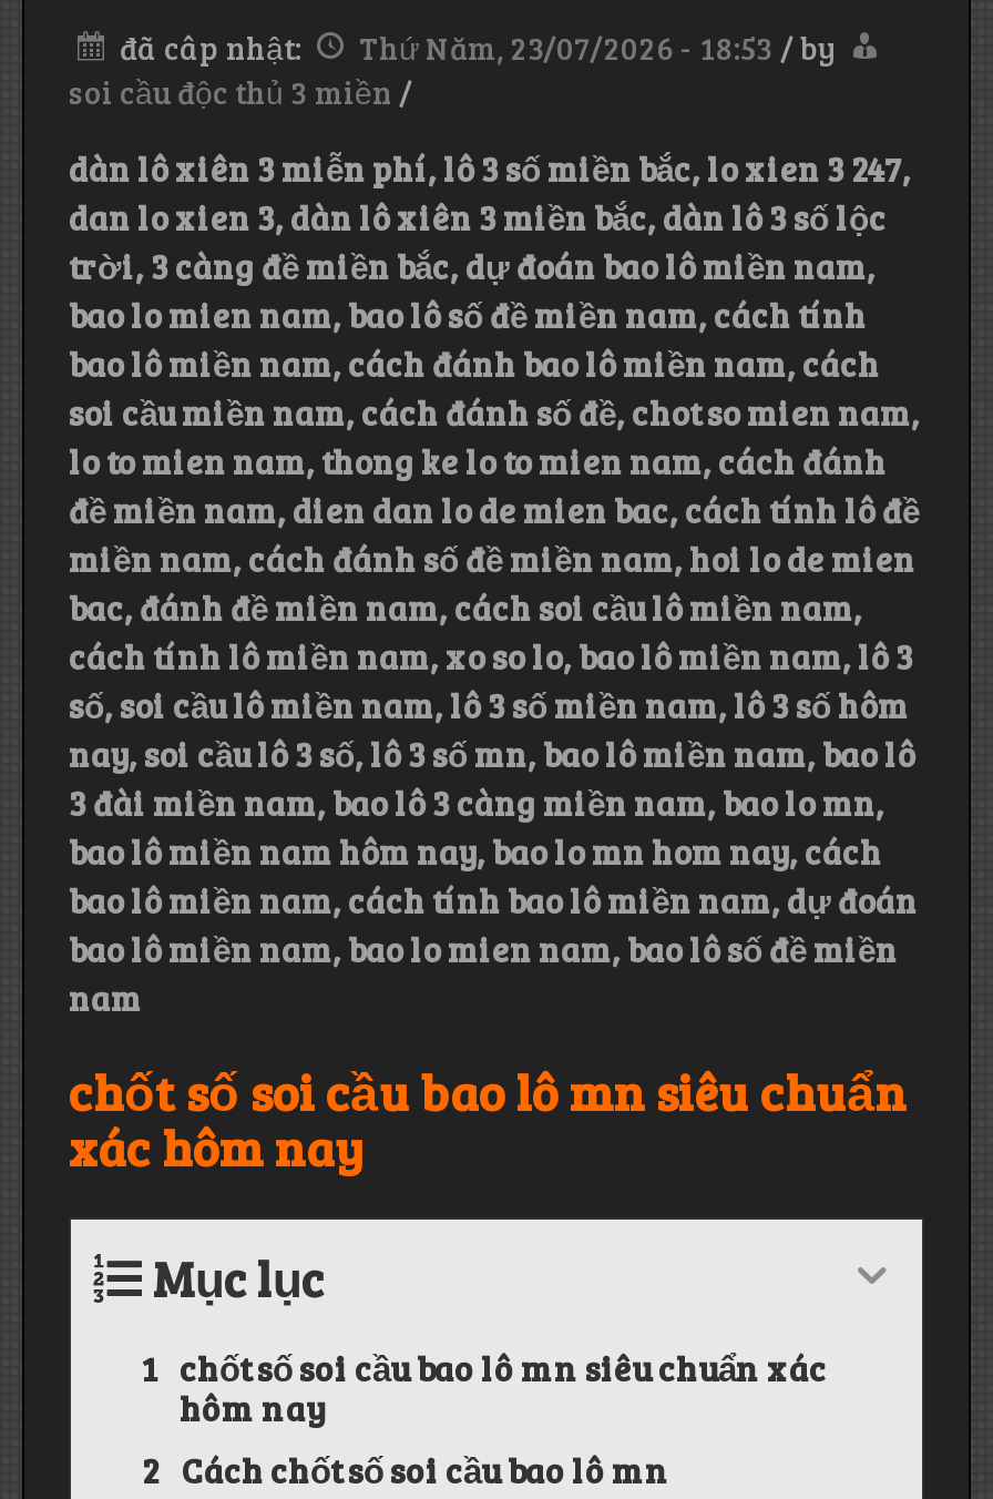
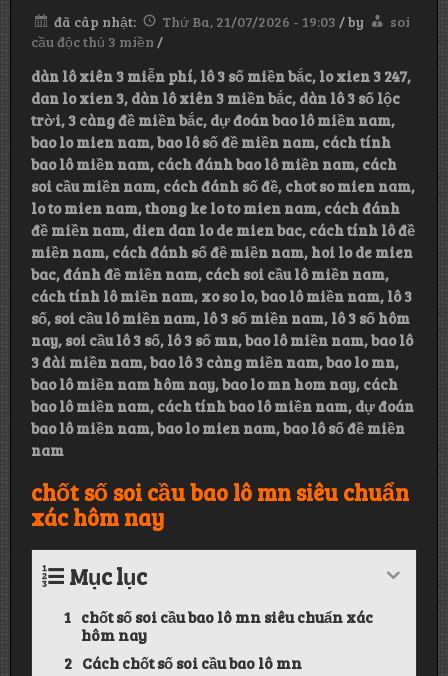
[69,27,842,114] Thứ Năm, 23/07/2026 - 18:53 /by | soi cầu độc thủ 3 miền / -> [31,12,410,51] Thứ Ba, 21/07/2026 - 19:03 /by | soi | cầu độc thủ 3 miền /

